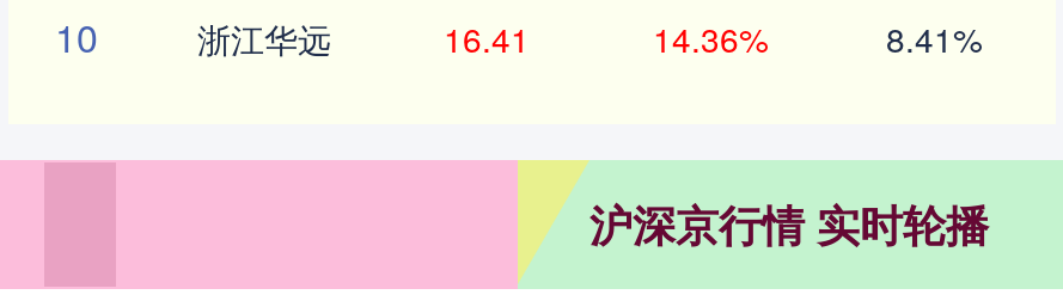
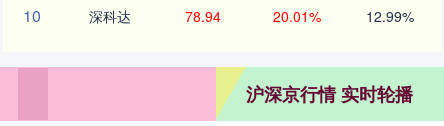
[197,14,982,62] 浙江华远 | 16.41 | 14.36% | 8.41% -> [89,6,414,26] 深科达 | 78.94 | 20.01% | 12.99%

